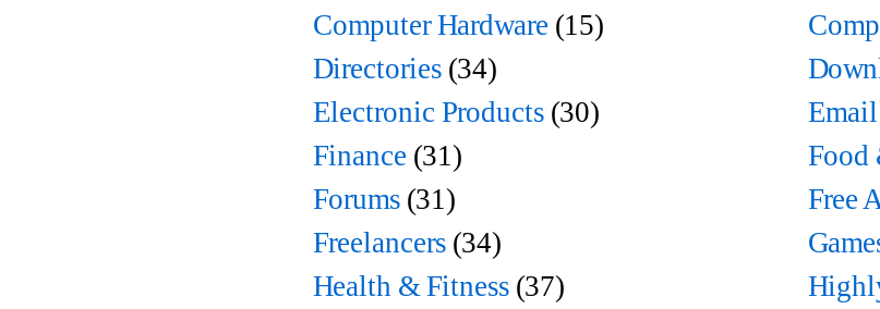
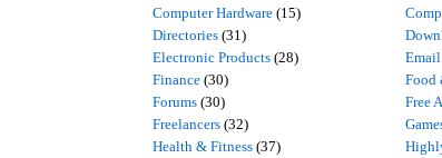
[313,52,496,84] Directories (34) -> [153,26,246,43] Directories (31)
[313,95,599,128] Electronic Products (30) -> [153,49,298,65] Electronic Products (28)
[313,139,461,171] Finance (31) -> [153,71,228,88] Finance (30)
[313,182,455,215] Forums (31) -> [153,93,225,110] Forums (30)
[313,226,501,258] Freelancers (34) -> [153,115,248,132] Freelancers (32)

